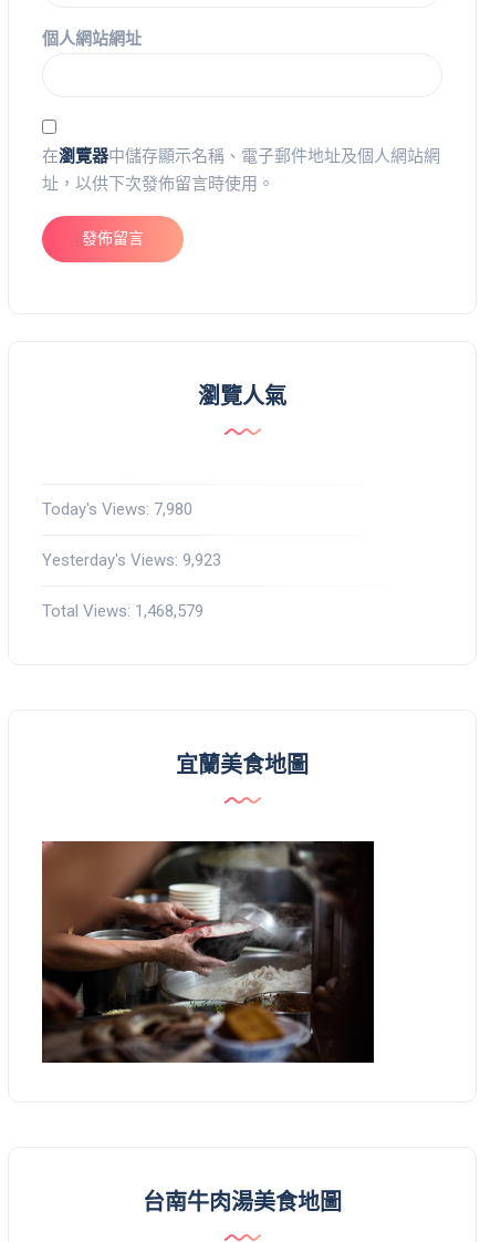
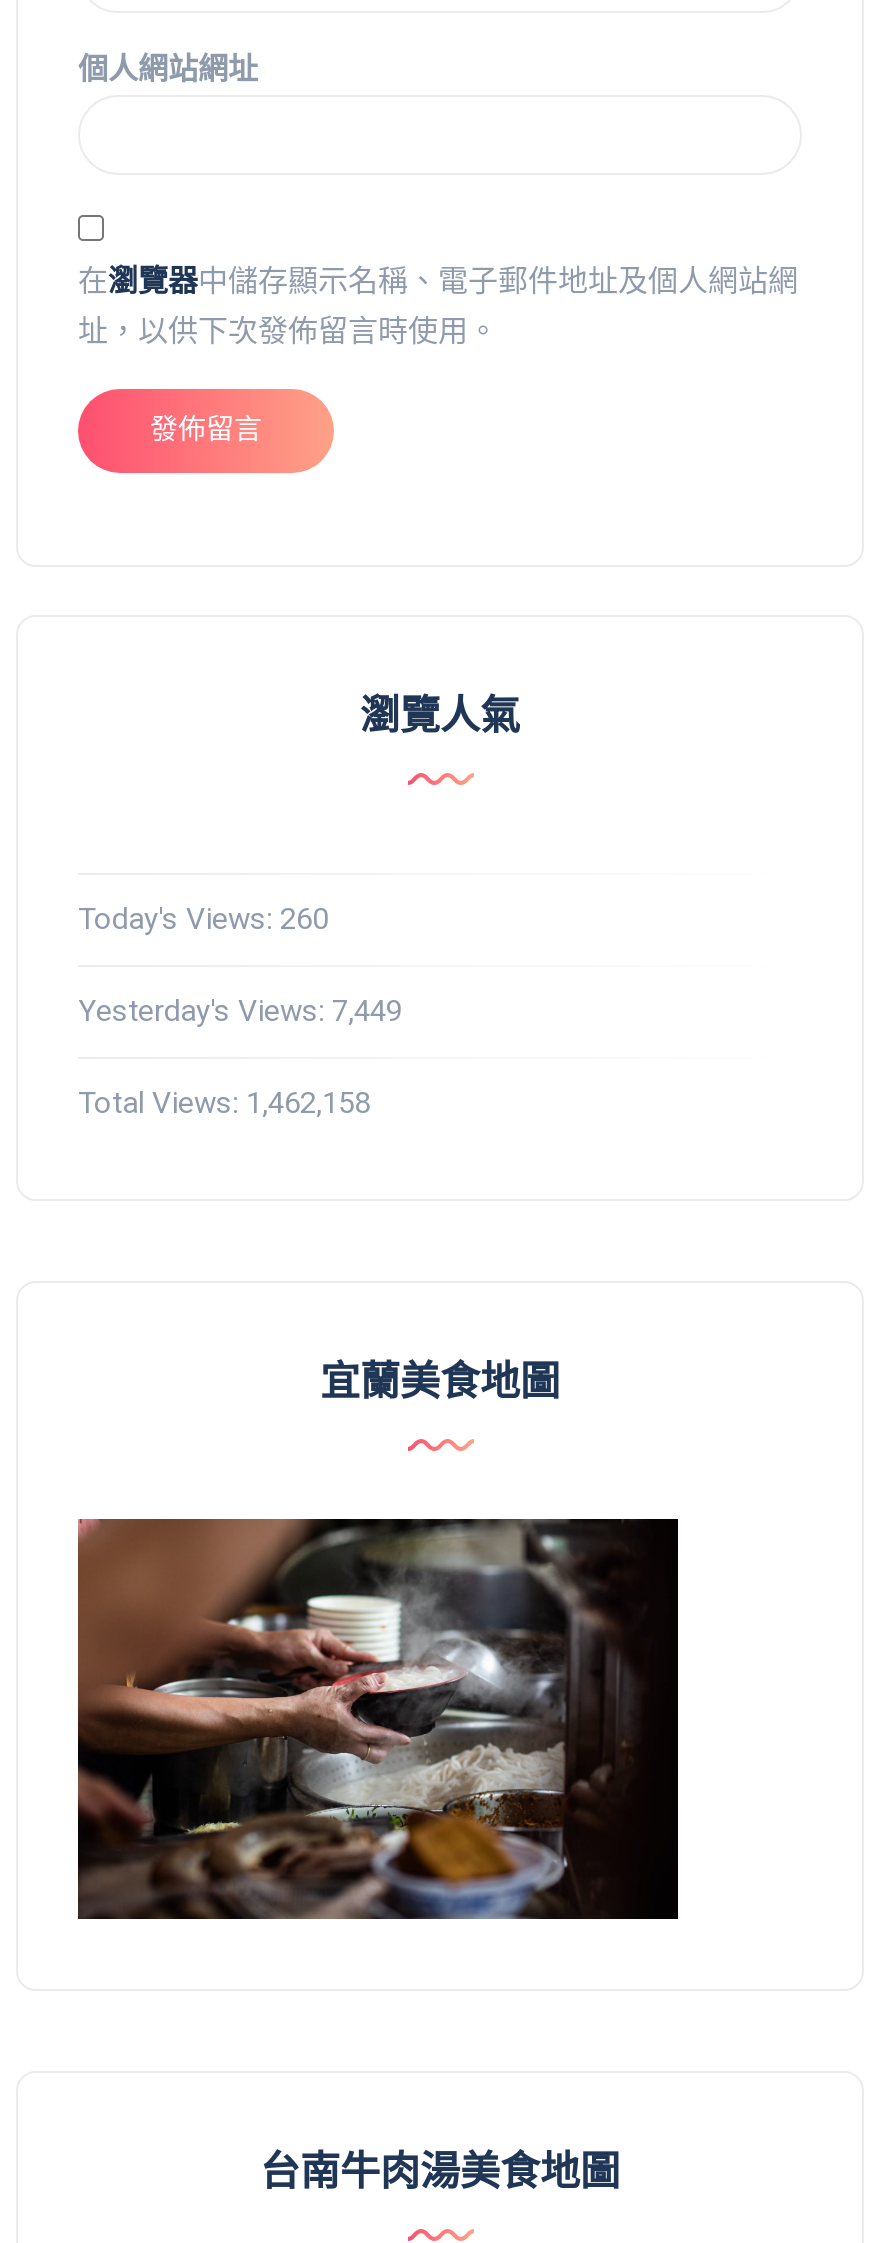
[42,499,192,519] Today's Views: 7,980 -> [78,901,328,937] Today's Views: 260
[42,550,221,570] Yesterday's Views: 9,923 -> [78,993,402,1029] Yesterday's Views: 7,449
[42,601,204,621] Total Views: 1,468,579 -> [78,1085,370,1121] Total Views: 1,462,158

